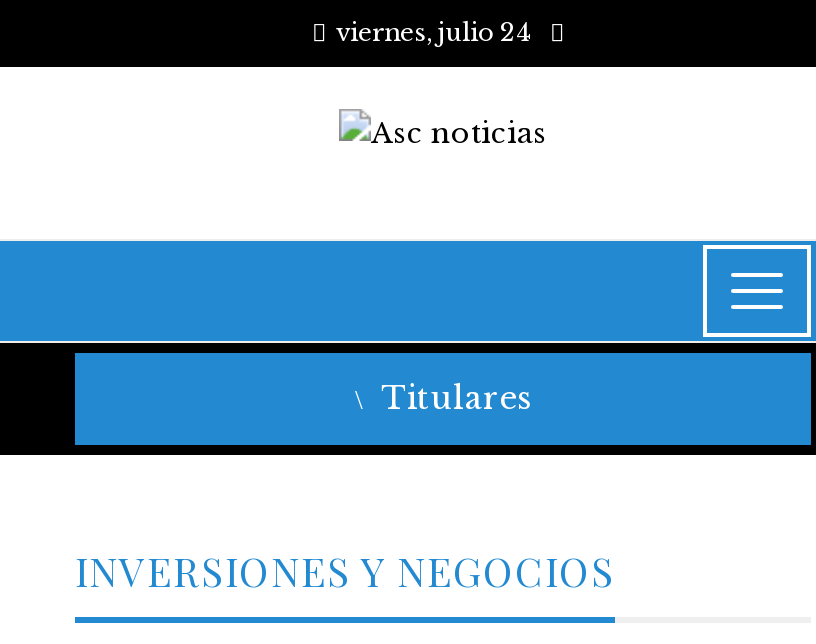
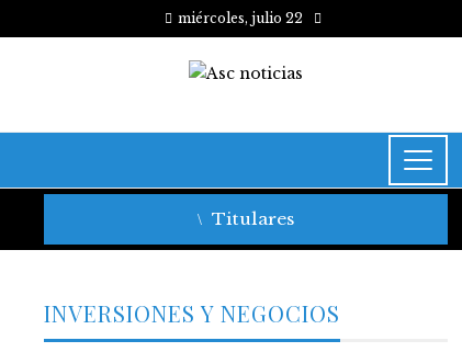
[336,17,530,47] viernes, julio 24 -> [178,10,303,26] miércoles, julio 22

